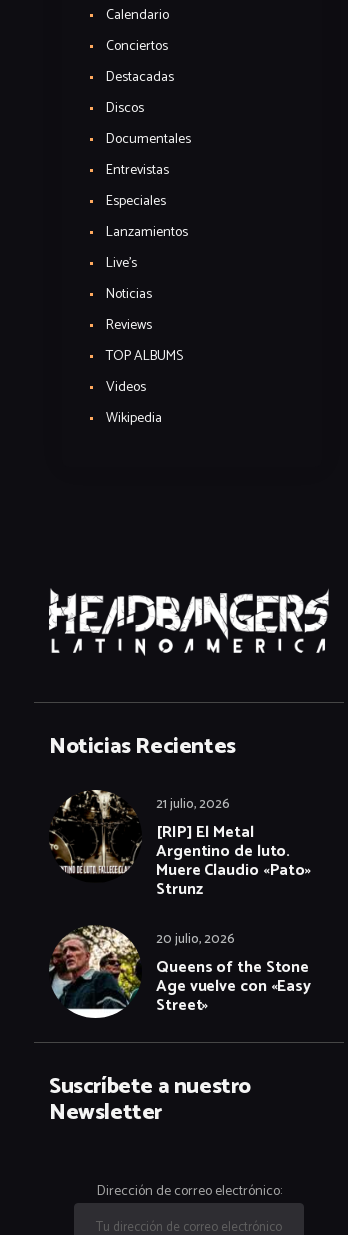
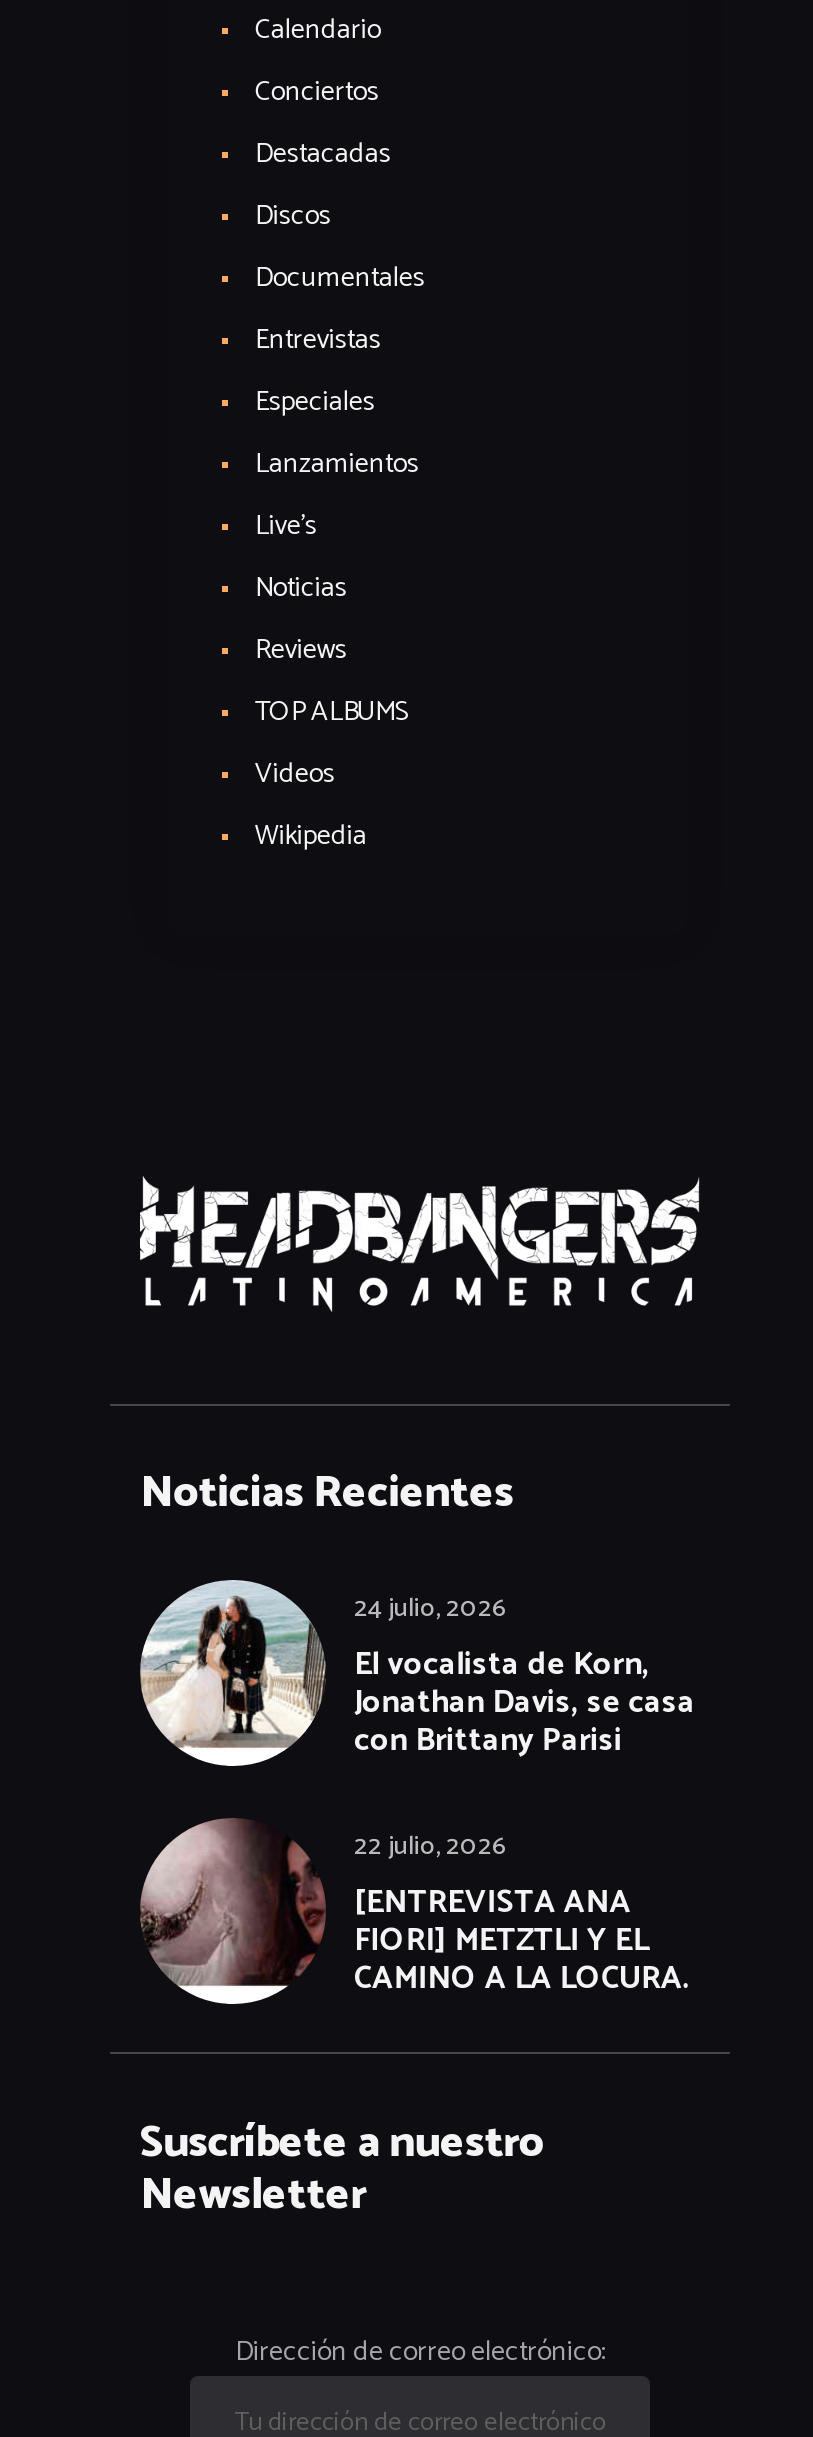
[50,790,311,903] [image] | 21 julio, 2026 | [RIP] El Metal | Argentino de luto. | Muere Claudio «Pato» | Strunz -> [138,1578,695,1768] [image] | 24 julio, 2026 | El vocalista de Korn, | Jonathan Davis, se casa | con Brittany Parisi
[50,926,311,1019] [image] | 20 julio, 2026 | Queens of the Stone | Age vuelve con «Easy | Street» -> [140,1820,690,2006] [image] | 22 julio, 2026 | [ENTREVISTA ANA | FIORI] METZTLI Y EL | CAMINO A LA LOCURA.

